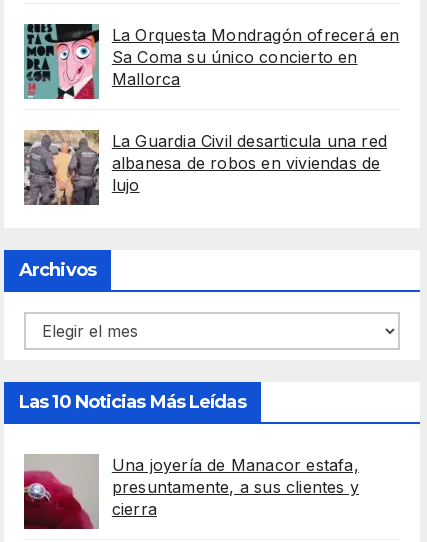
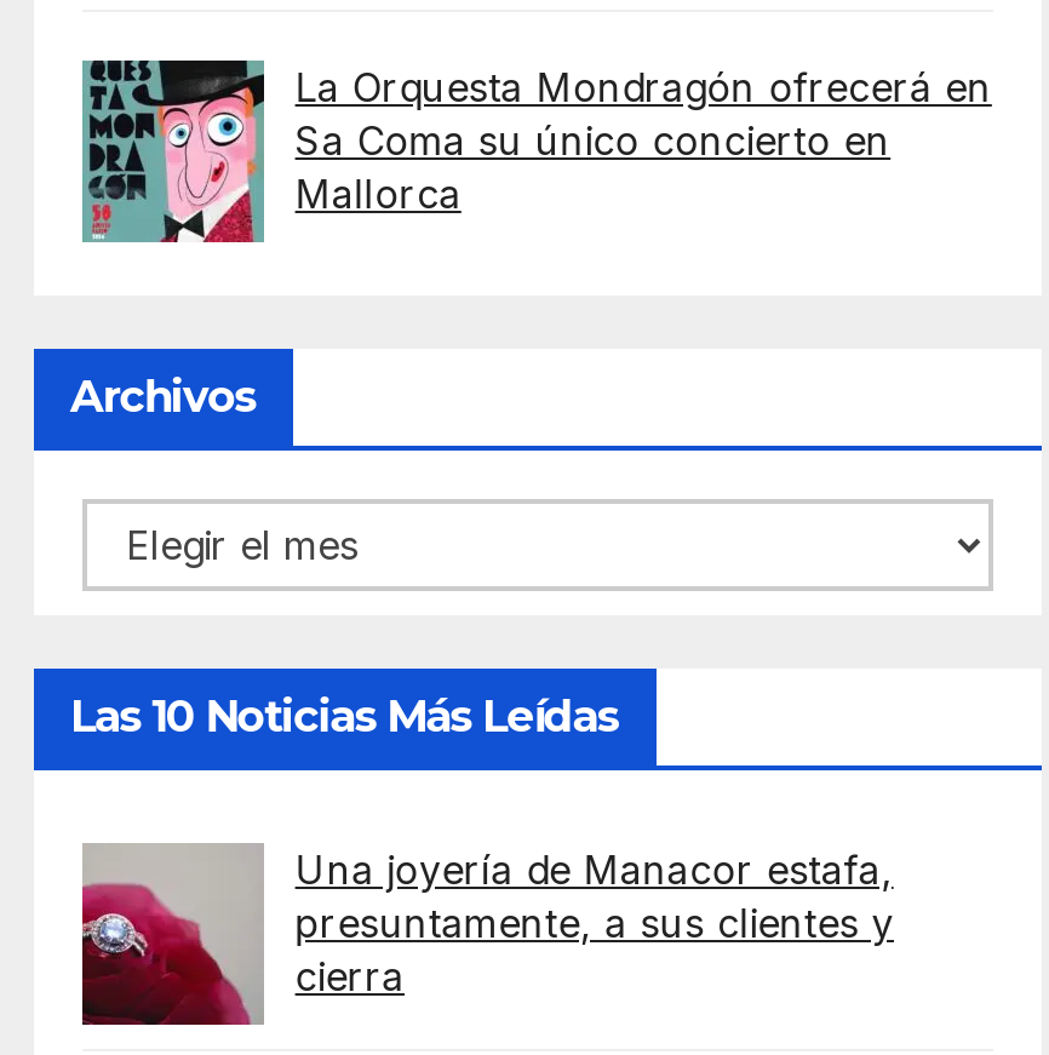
[23,129,387,206] [image] | La Guardia Civil desarticula una red | albanesa de robos en viviendas de | lujo -> none

